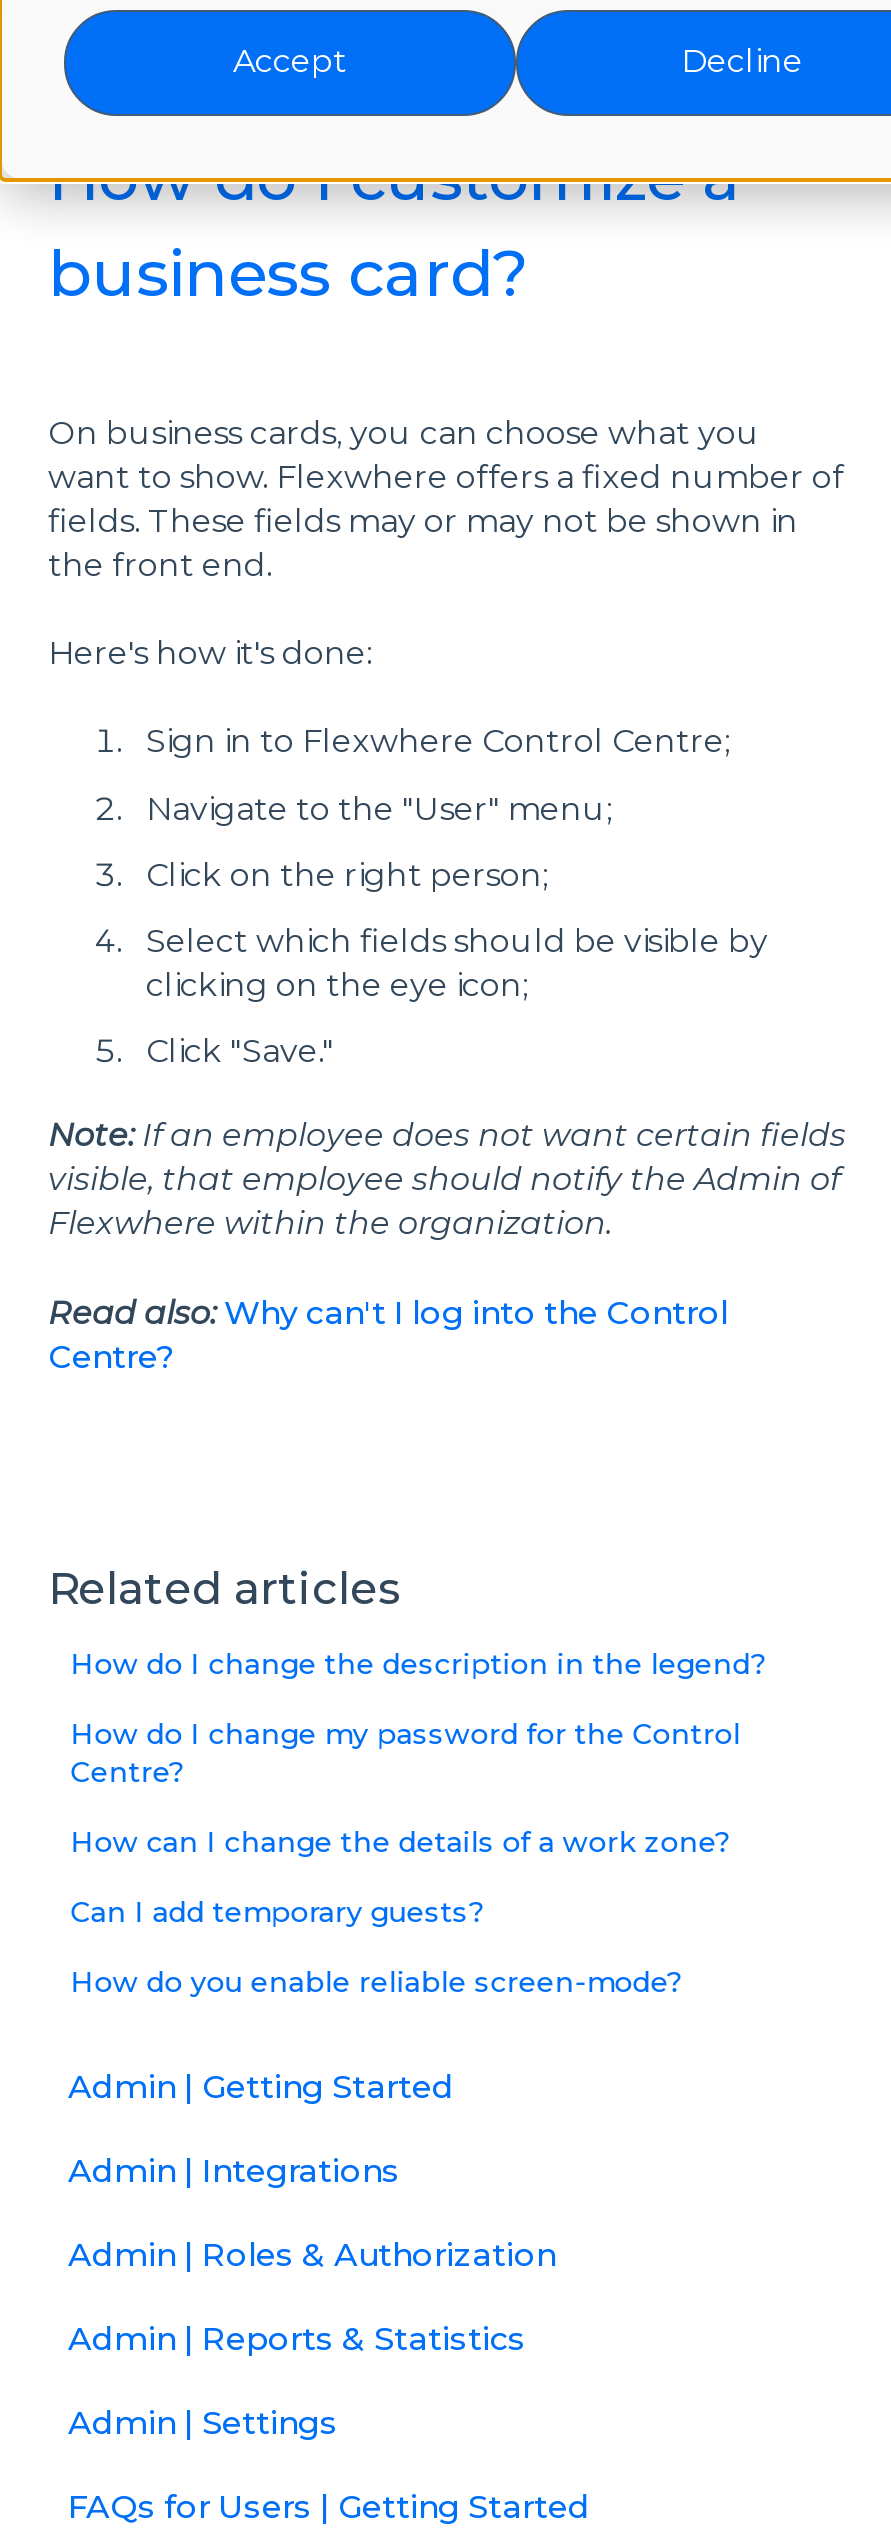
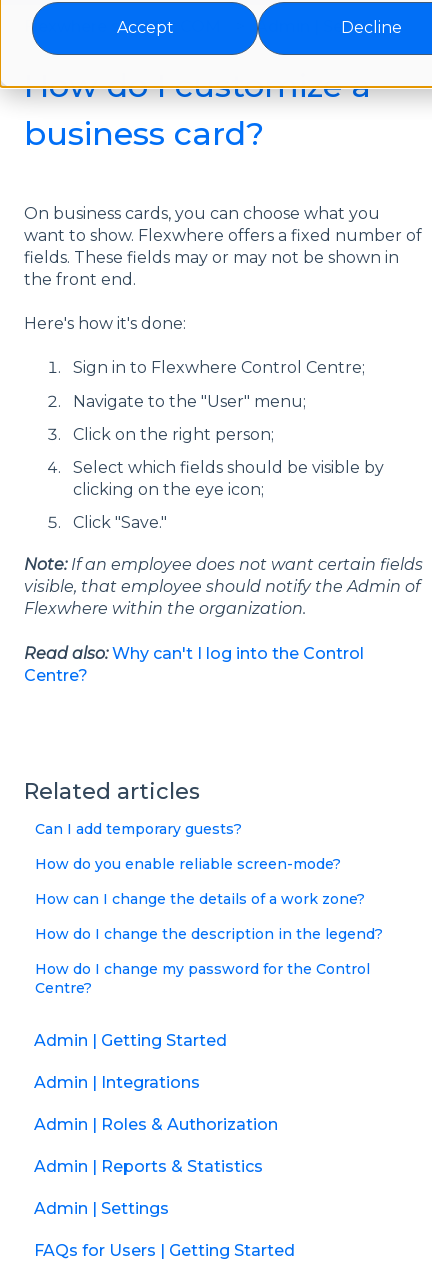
moved [70,1646,766,1790] -> [35,925,383,997]: How do I change the description in the legend? | How do I change my password for the Control | Centre?
moved [70,1824,730,2000] -> [35,820,365,908]: Can I add temporary guests? | How do you enable reliable screen-mode? | How can I change the details of a work zone?

